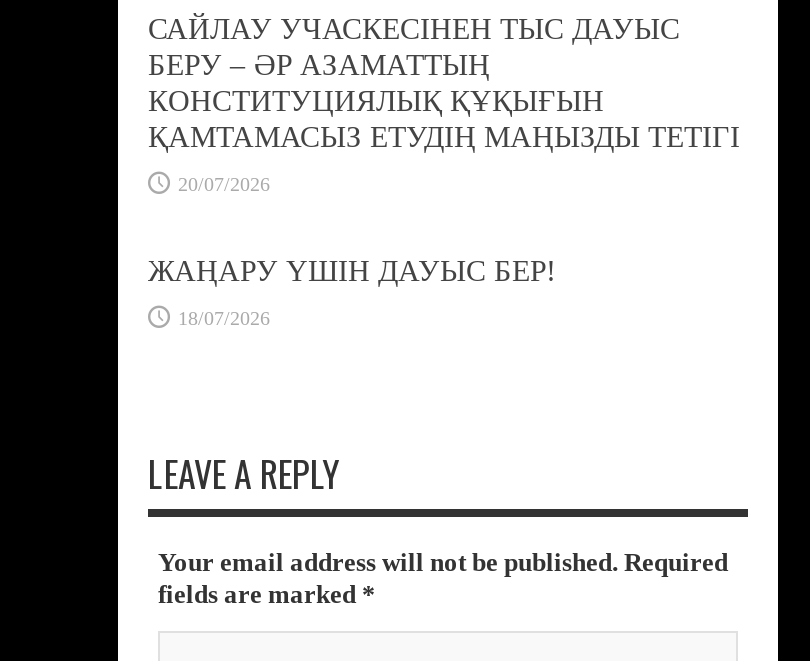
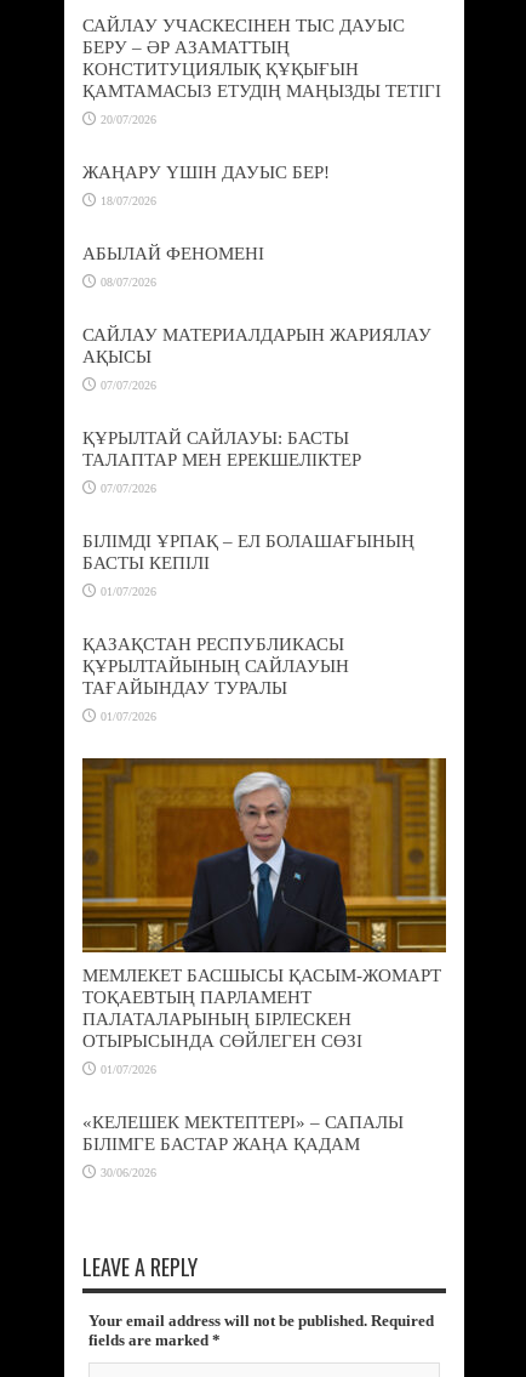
none -> [81,757,447,1179] [image] | МЕМЛЕКЕТ БАСШЫСЫ ҚАСЫМ-ЖОМАРТ | ТОҚАЕВТЫҢ ПАРЛАМЕНТ | ПАЛАТАЛАРЫНЫҢ БІРЛЕСКЕН | ОТЫРЫСЫНДА СӨЙЛЕГЕН СӨЗІ | 01/07/2026 | «КЕЛЕШЕК МЕКТЕПТЕРІ» – САПАЛЫ | БІЛІМГЕ БАСТАР ЖАҢА ҚАДАМ | 30/06/2026
none -> [82,243,431,723] АБЫЛАЙ ФЕНОМЕНІ | 08/07/2026 | САЙЛАУ МАТЕРИАЛДАРЫН ЖАРИЯЛАУ | АҚЫСЫ | 07/07/2026 | ҚҰРЫЛТАЙ САЙЛАУЫ: БАСТЫ | ТАЛАПТАР МЕН ЕРЕКШЕЛІКТЕР | 07/07/2026 | БІЛІМДІ ҰРПАҚ – ЕЛ БОЛАШАҒЫНЫҢ | БАСТЫ КЕПІЛІ | 01/07/2026 | ҚАЗАҚСТАН РЕСПУБЛИКАСЫ | ҚҰРЫЛТАЙЫНЫҢ САЙЛАУЫН | ТАҒАЙЫНДАУ ТУРАЛЫ | 01/07/2026

